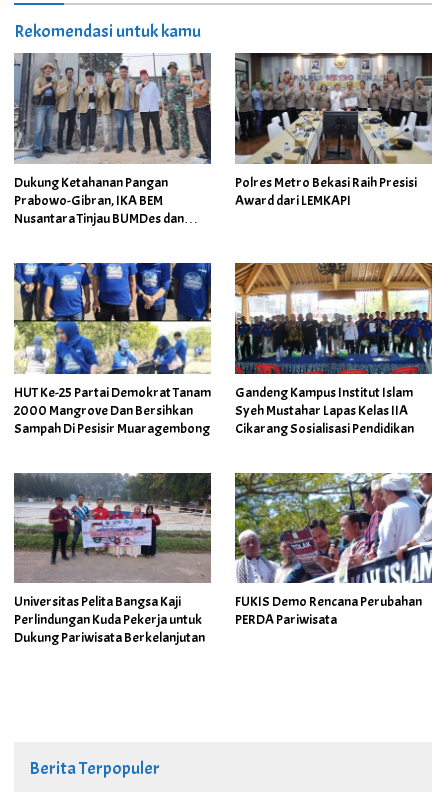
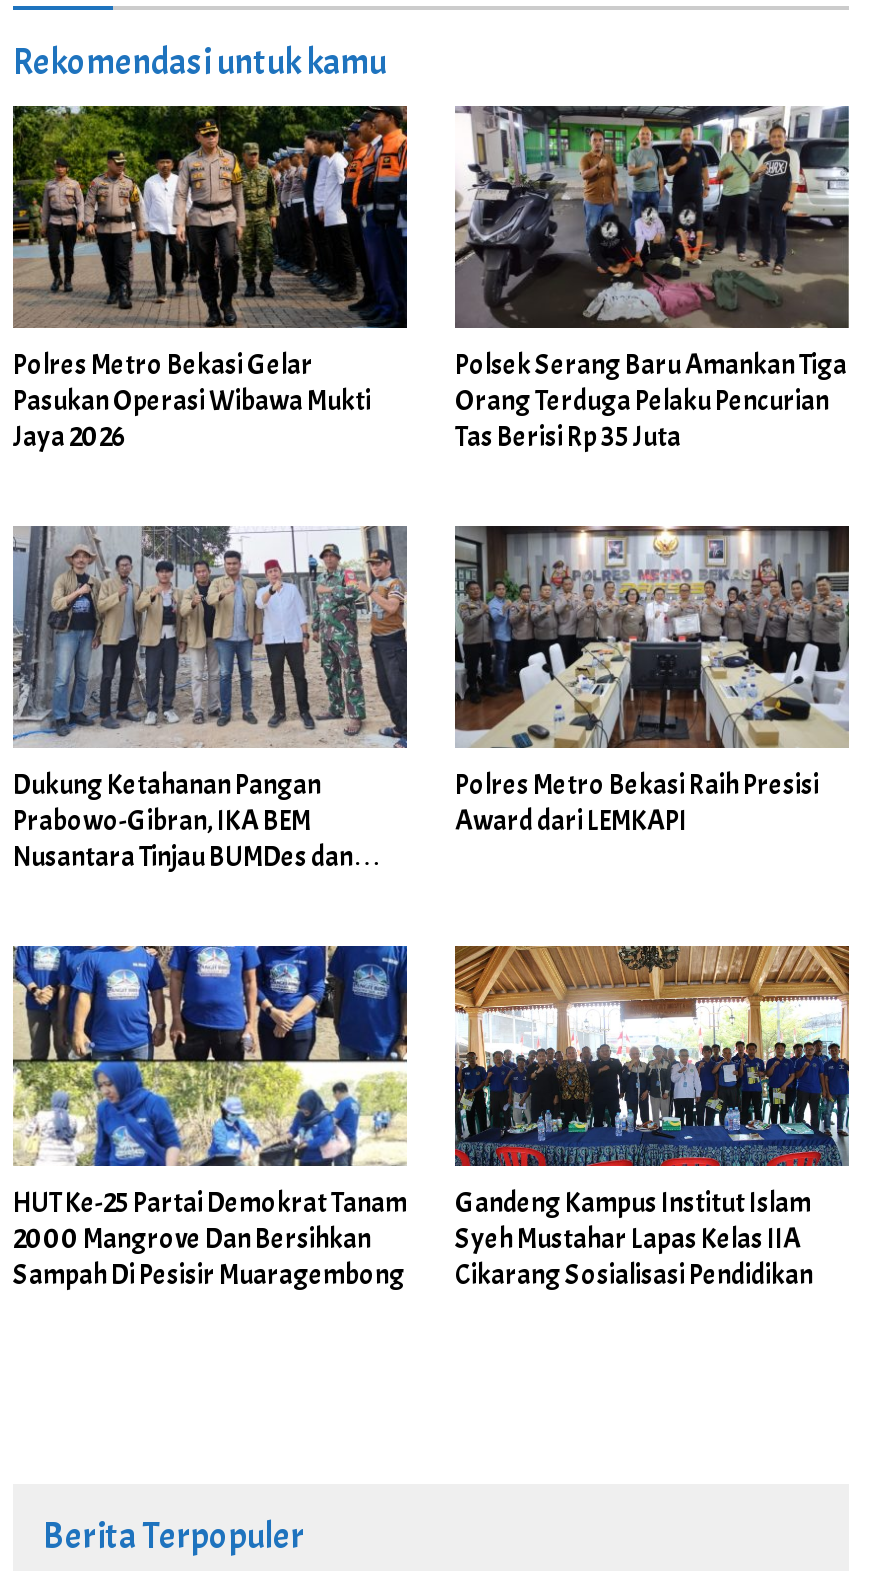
none -> [11,104,409,454] [image] | Polres Metro Bekasi Gelar | Pasukan Operasi Wibawa Mukti | Jaya 2026
none -> [453,104,851,454] [image] | Polsek Serang Baru Amankan Tiga | Orang Terduga Pelaku Pencurian | Tas Berisi Rp 35 Juta
moved [14,51,434,437] -> [13,522,853,1293]: [image] | Dukung Ketahanan Pangan | Prabowo-Gibran, IKA BEM | ... | Syeh Mustahar Lapas Kelas IIA | Cikarang Sosialisasi Pendidikan
[13,472,212,646] [image] | Universitas Pelita Bangsa Kaji | Perlindungan Kuda Pekerja untuk | Dukung Pariwisata Berkelanjutan -> none
[234,472,432,628] [image] | FUKIS Demo Rencana Perubahan | PERDA Pariwisata -> none

